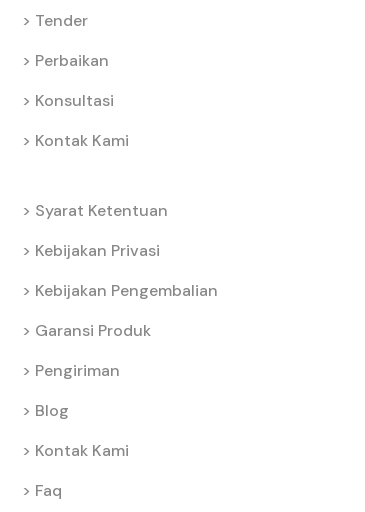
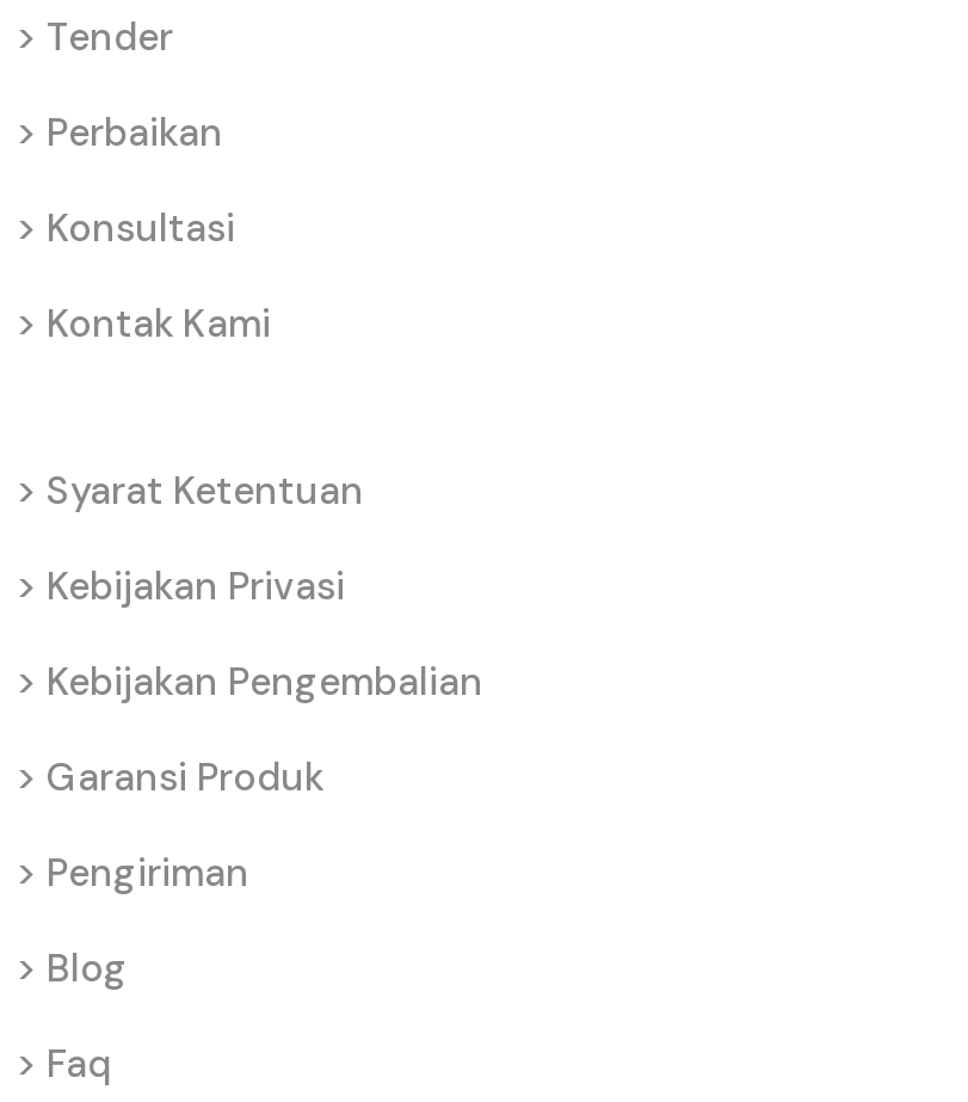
[35,440,129,461] Kontak Kami -> none

